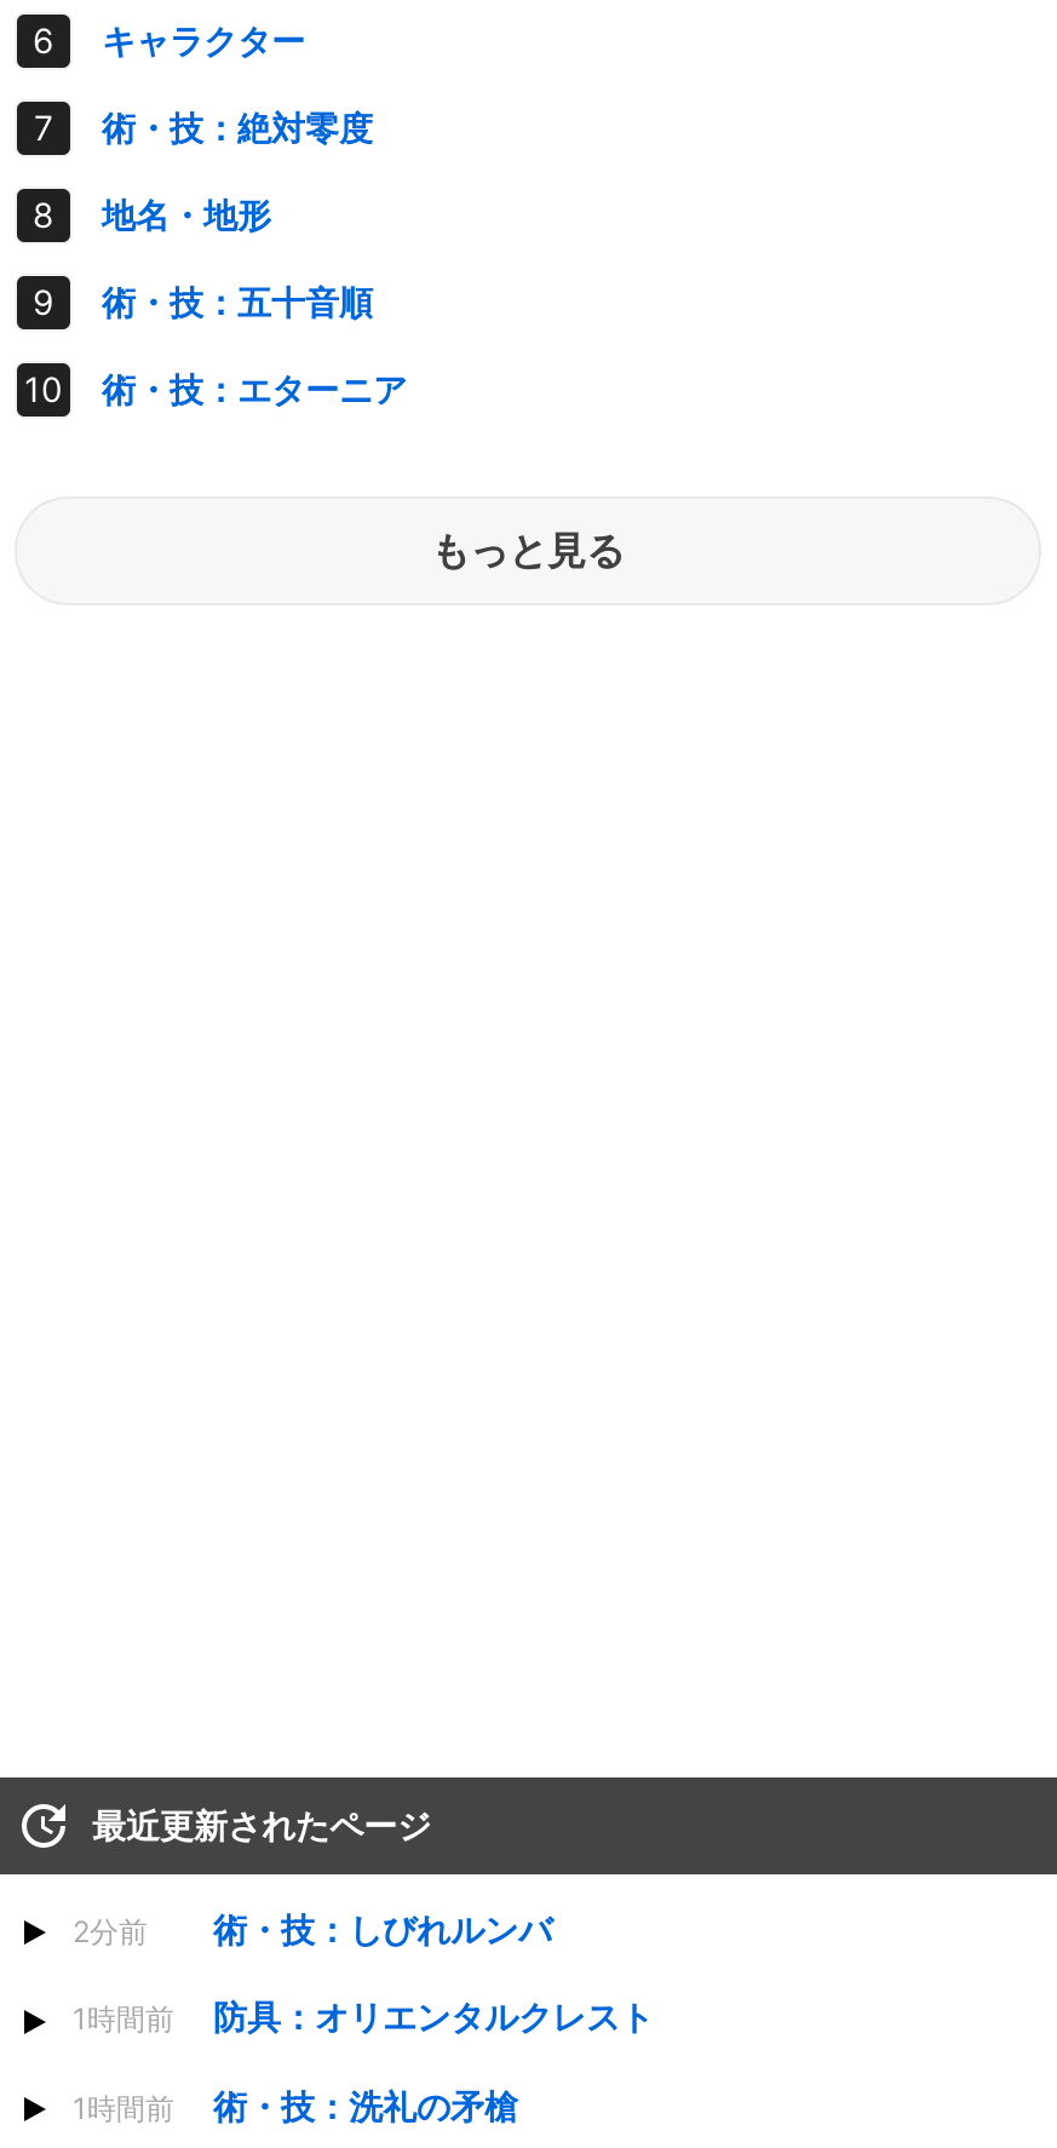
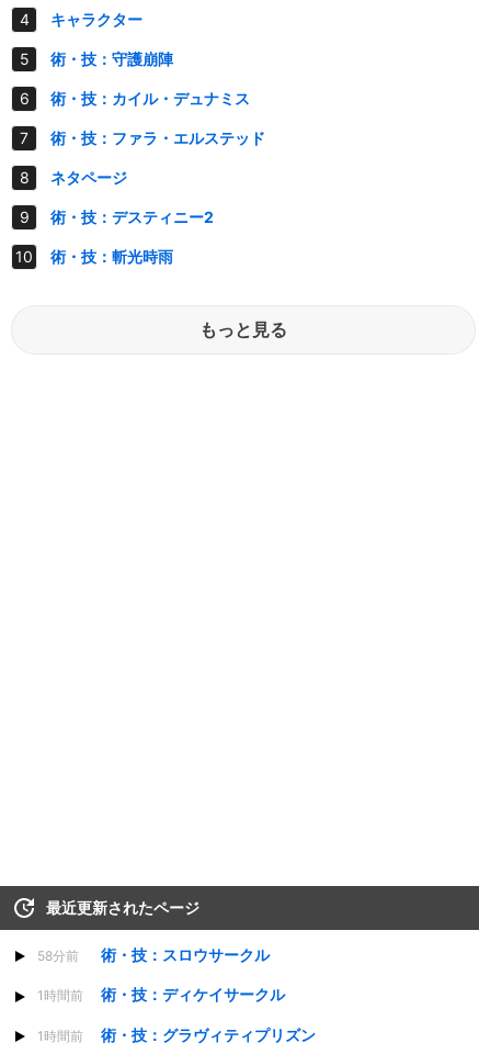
[102,107,407,410] 術・技：絶対零度 | 地名・地形 | 術・技：五十音順 | 術・技：エターニア -> [50,50,265,266] 術・技：守護崩陣 | 術・技：カイル・デュナミス | 術・技：ファラ・エルステッド | ネタページ | 術・技：デスティニー2 | 術・技：斬光時雨
[73,1909,552,1950] 2分前 | 術・技：しびれルンバ -> [37,946,270,964] 58分前 | 術・技：スロウサークル
[213,1996,654,2038] 防具：オリエンタルクレスト -> [101,985,285,1004] 術・技：ディケイサークル
[213,2084,518,2125] 術・技：洗礼の矛槍 -> [101,1025,316,1044] 術・技：グラヴィティプリズン

